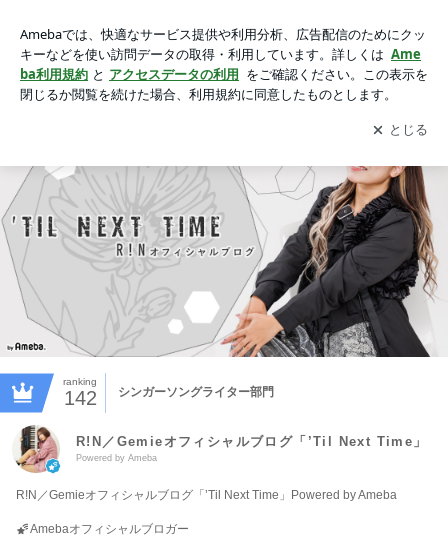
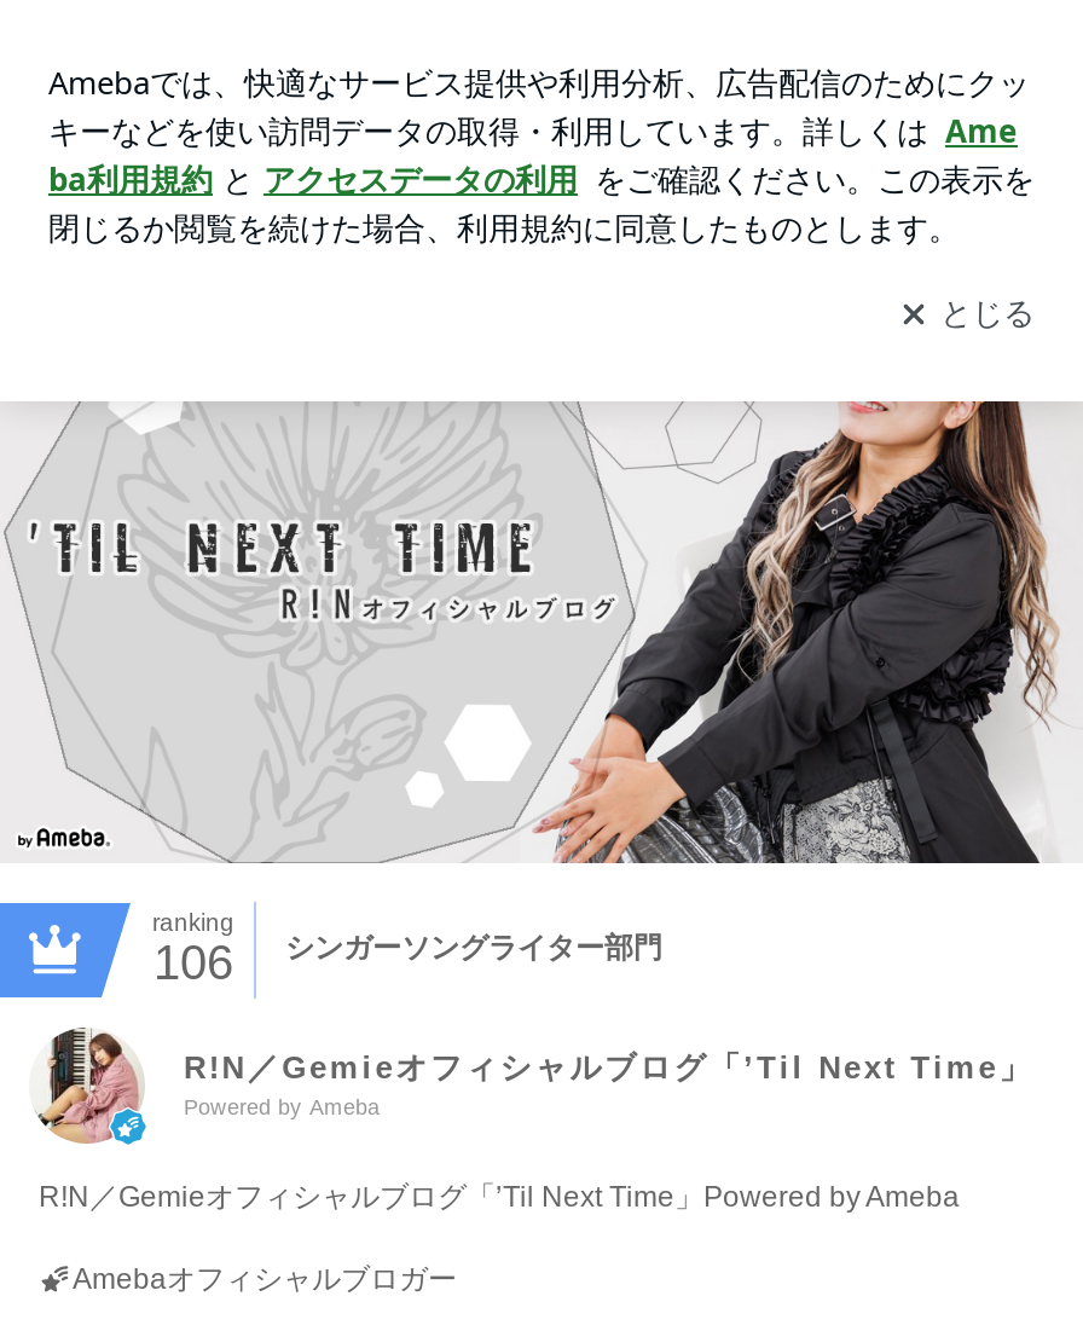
[63,385,274,409] 142 シンガーソングライター部門 -> [154,932,662,988] 106 シンガーソングライター部門

